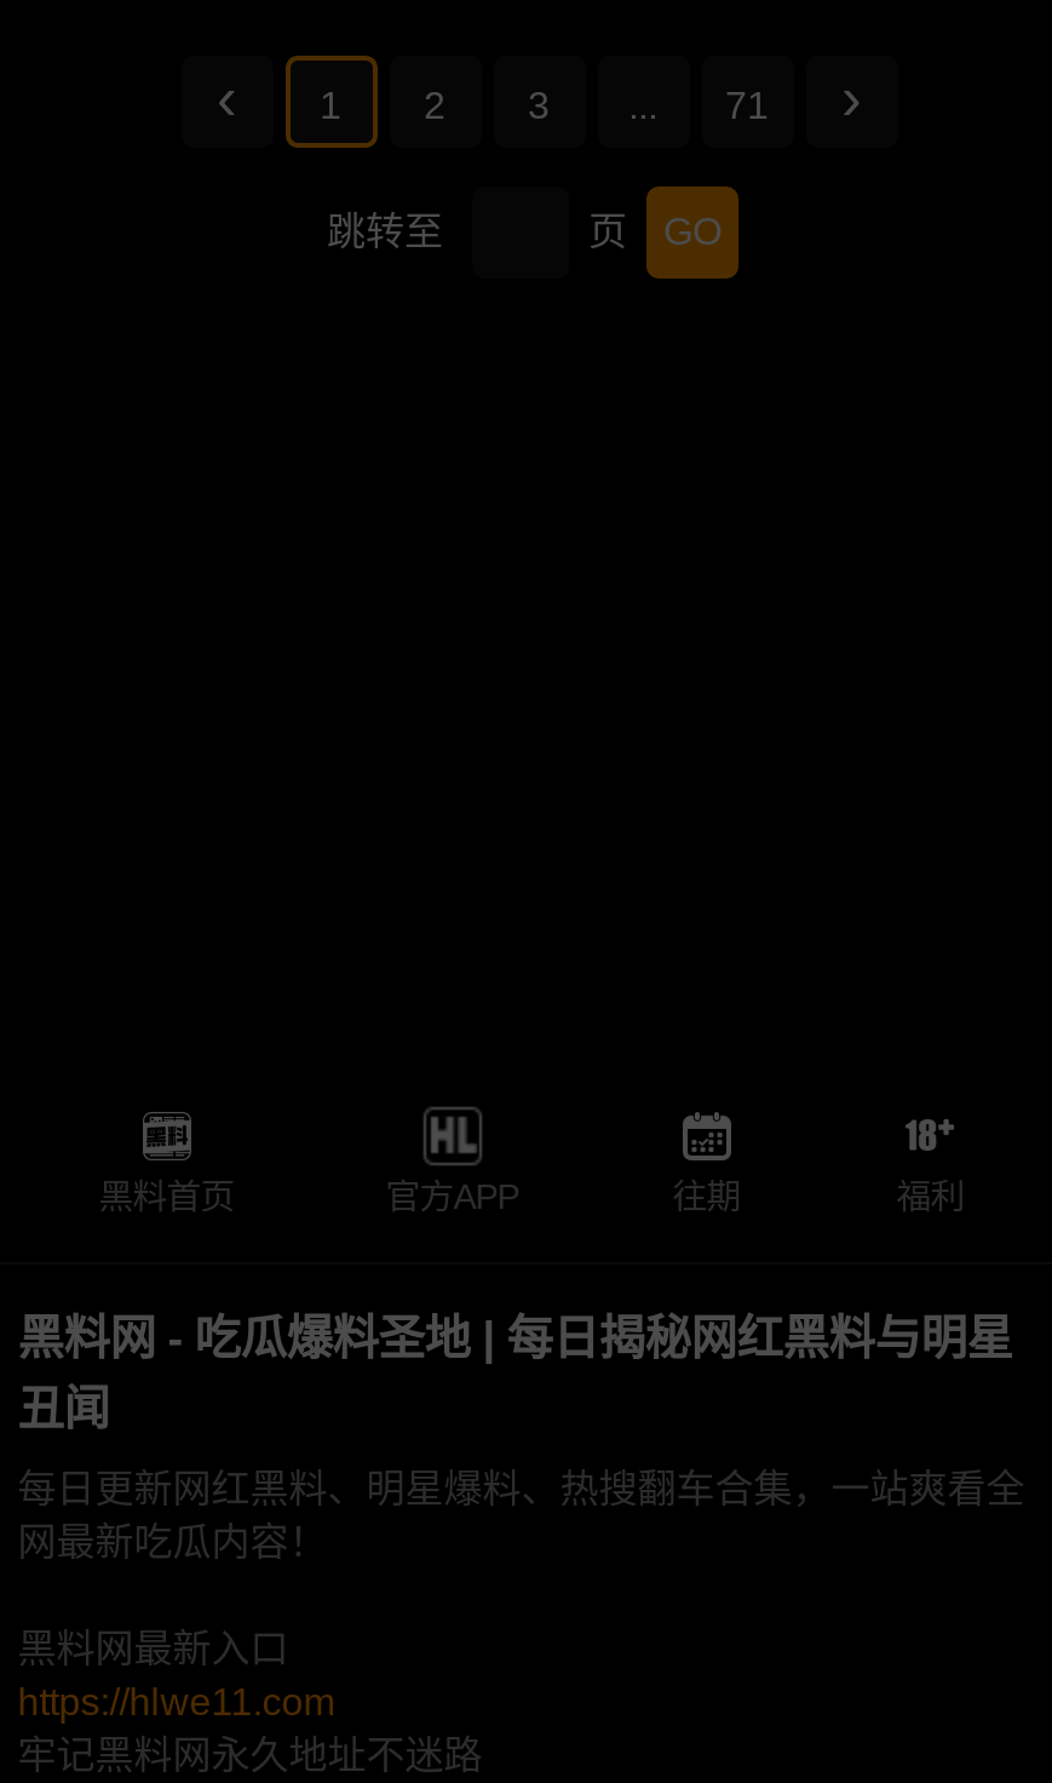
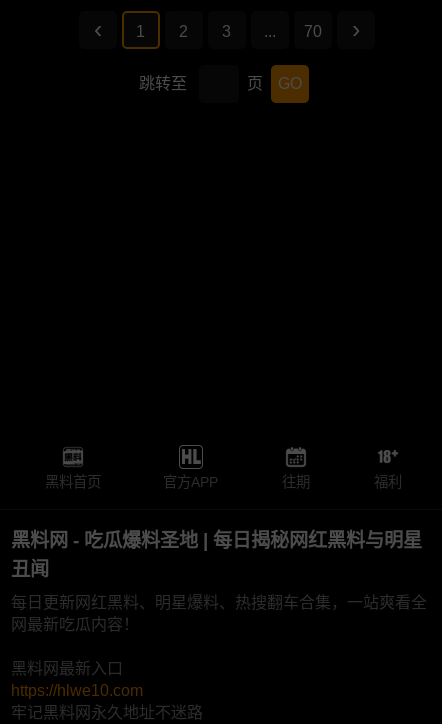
[725,85,769,126] 71 -> [303,23,321,40] 70
[17,1682,335,1723] https://hlwe11.com -> [11,682,143,699] https://hlwe10.com

